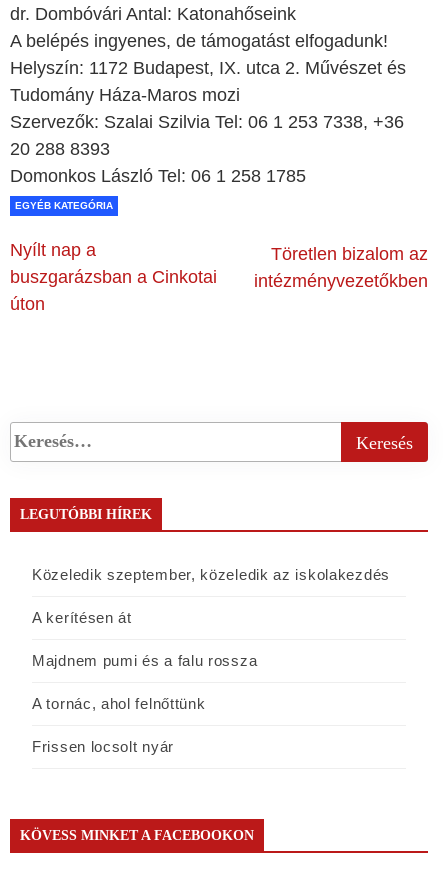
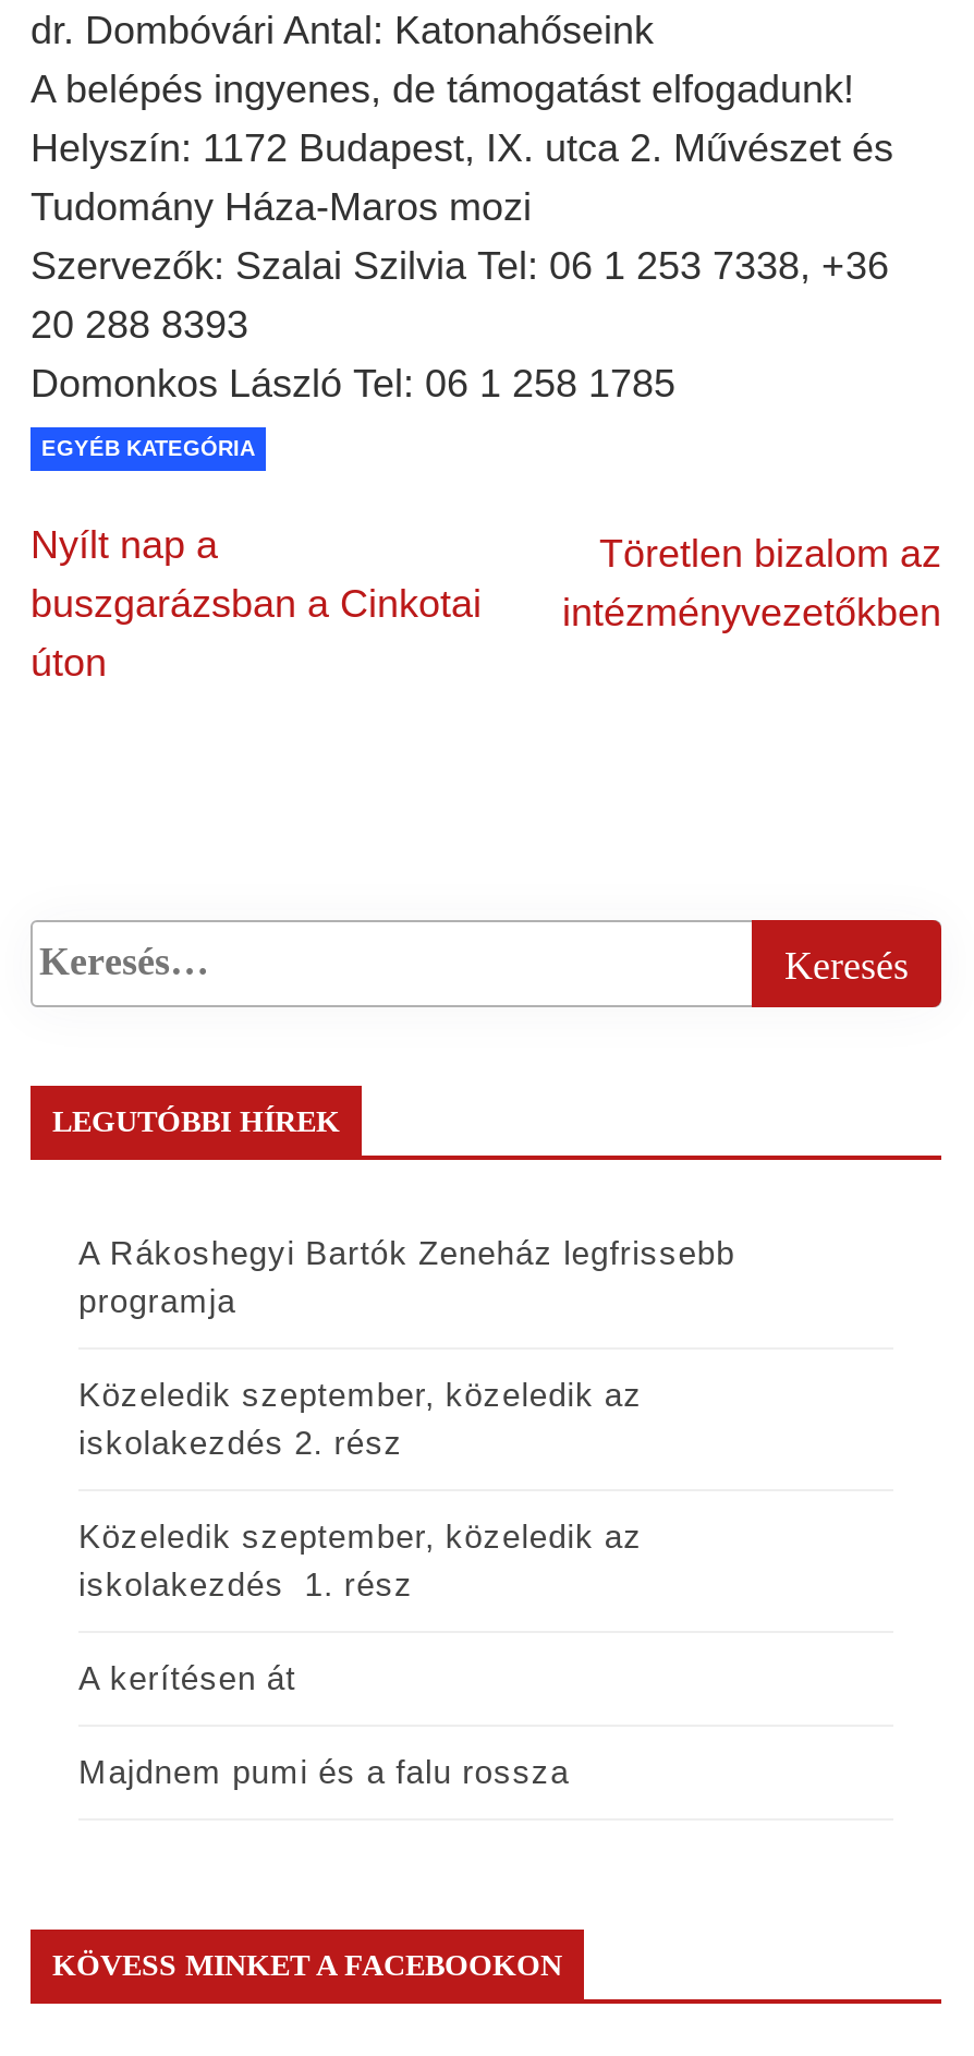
[32,566,399,583] Közeledik szeptember, közeledik az iskolakezdés -> [78,1234,735,1602] A Rákoshegyi Bartók Zeneház legfrissebb | programja | Közeledik szeptember, közeledik az | iskolakezdés 2. rész | Közeledik szeptember, közeledik az | iskolakezdés 1. rész
moved [32,609,257,669] -> [78,1659,569,1790]: A kerítésen át | Majdnem pumi és a falu rossza
[32,695,205,755] A tornác, ahol felnőttünk | Frissen locsolt nyár -> none

